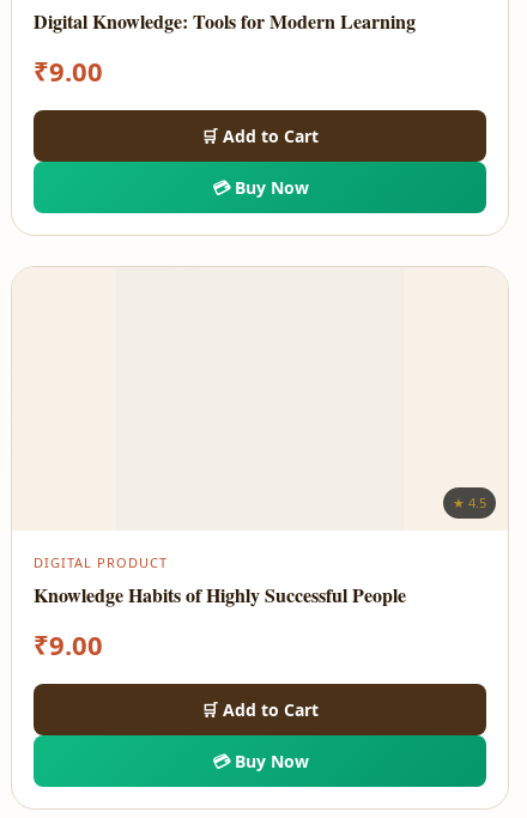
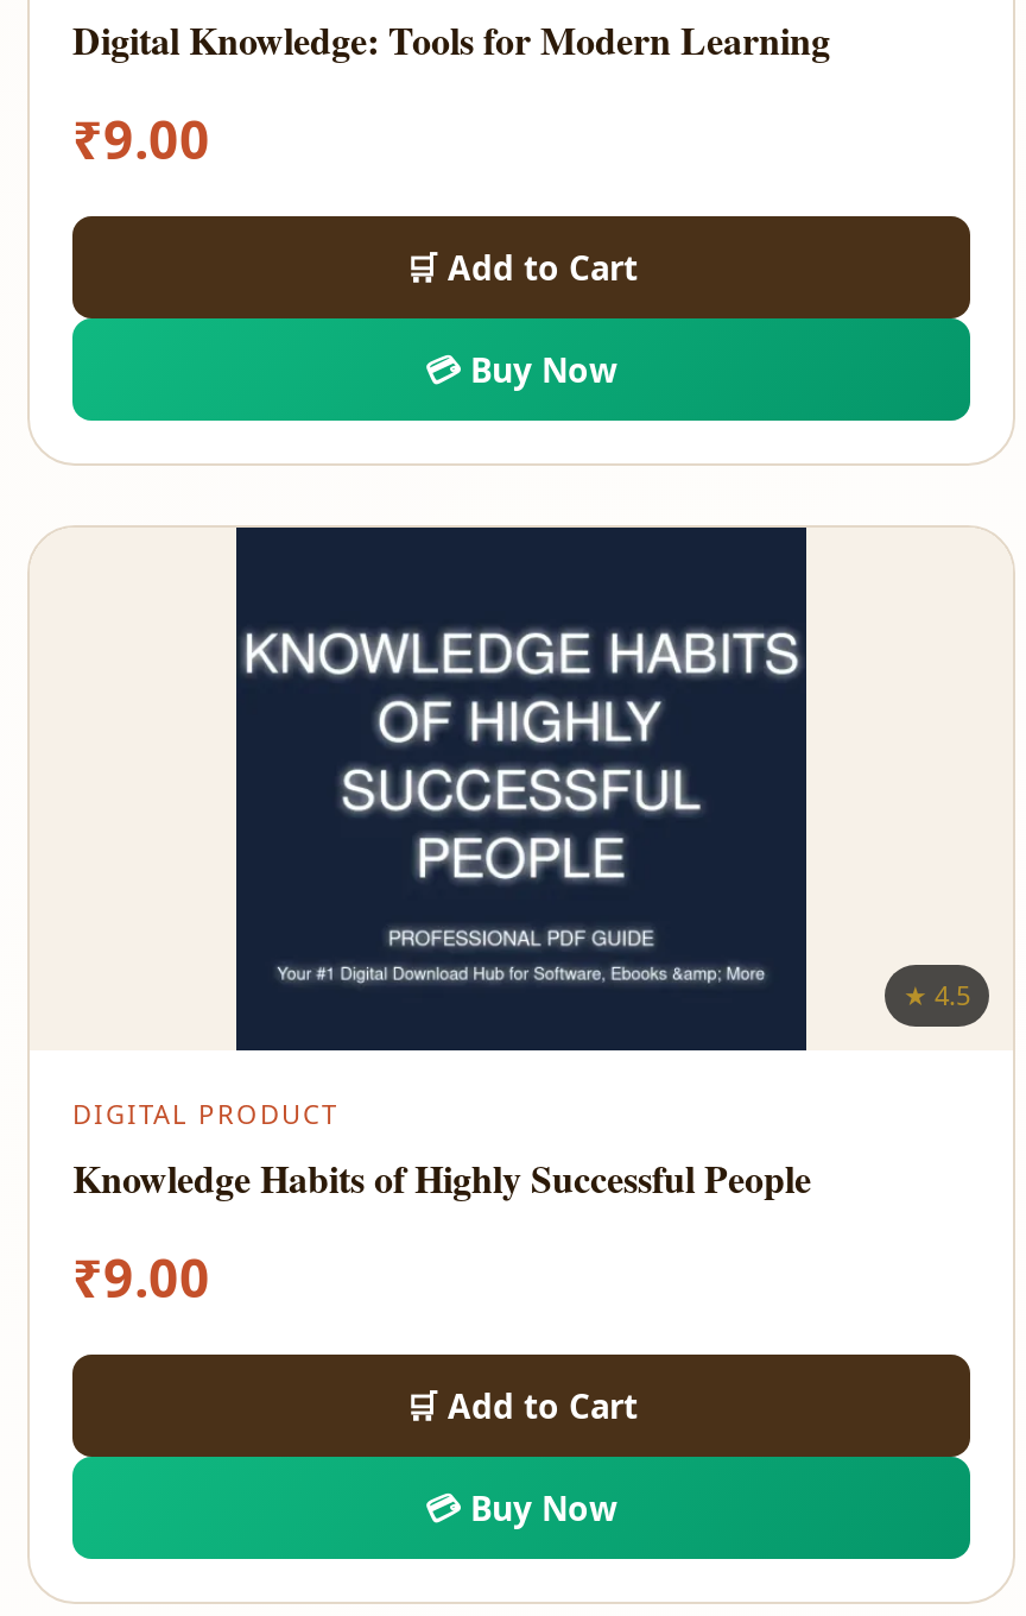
none -> [234,525,809,1053] [image]

